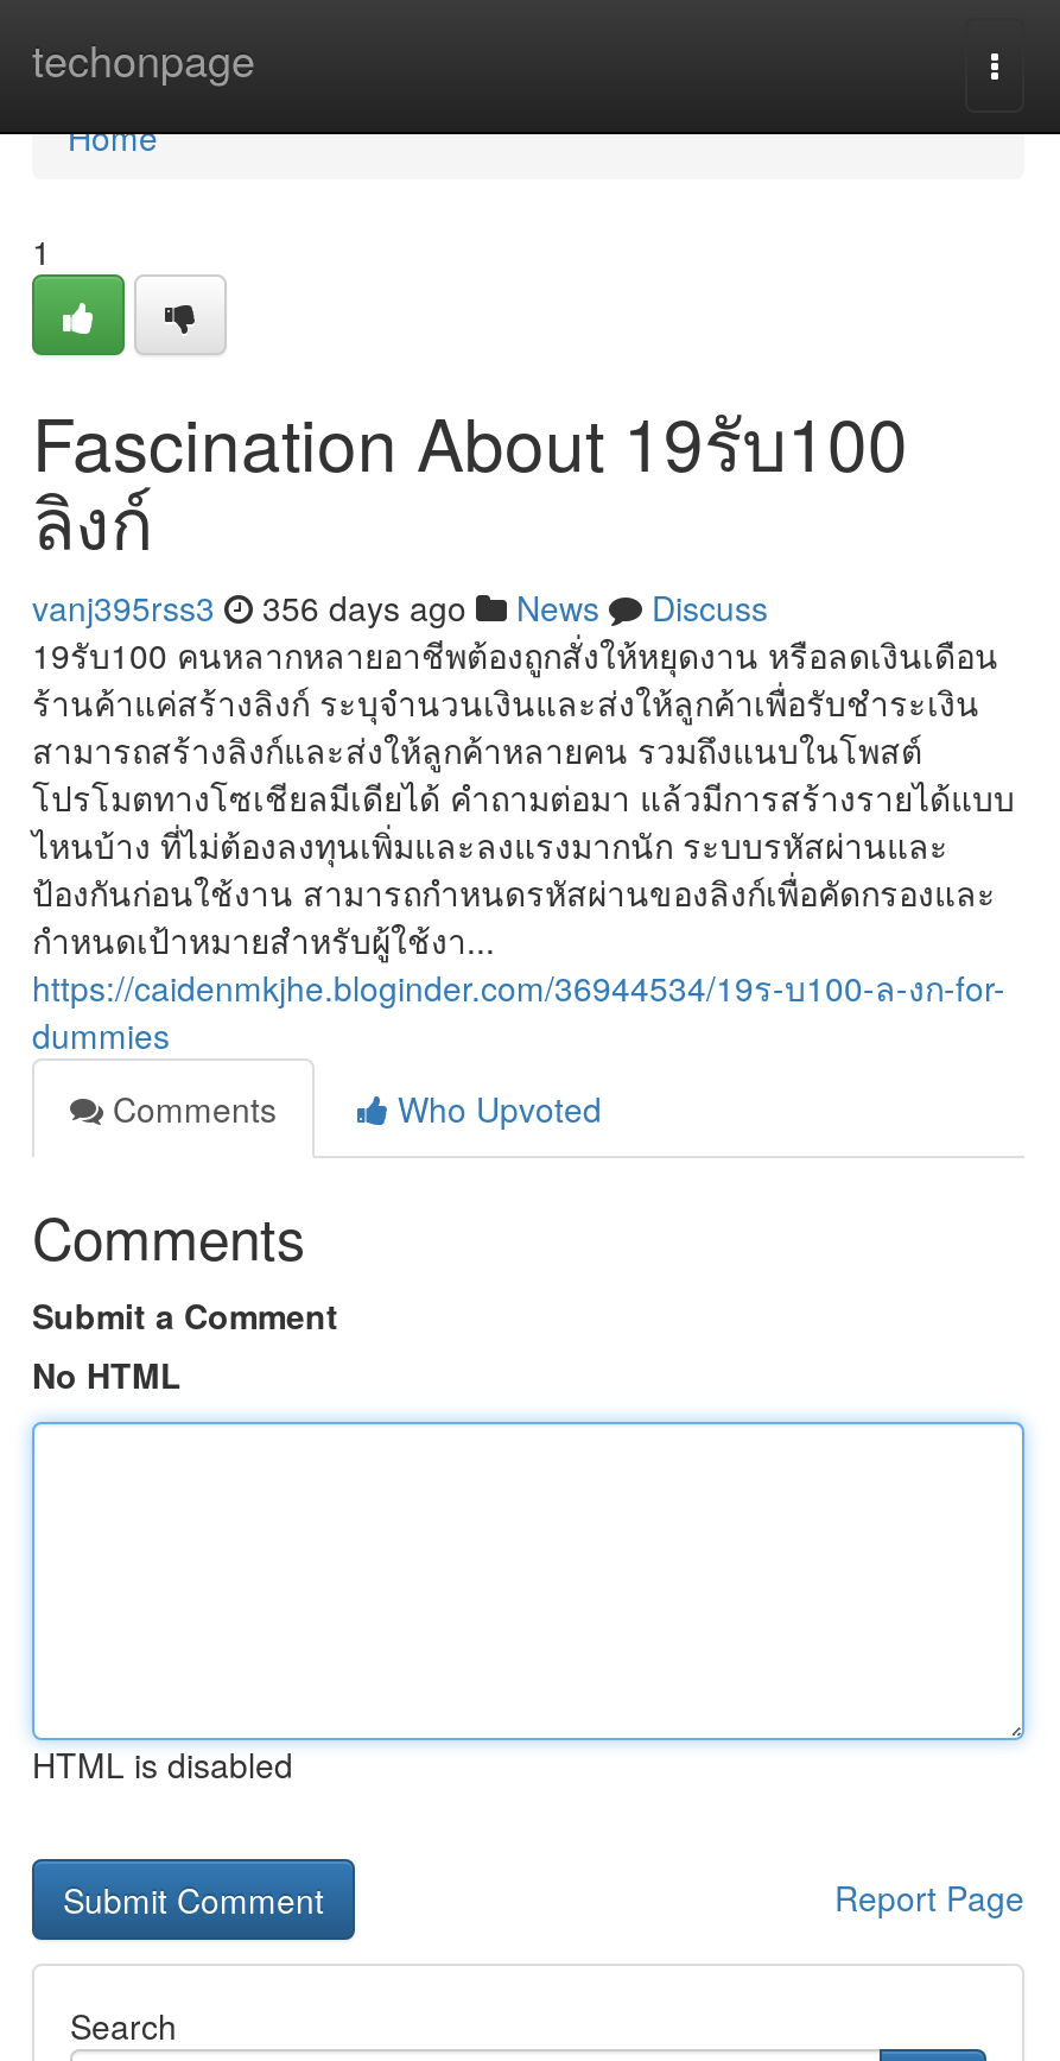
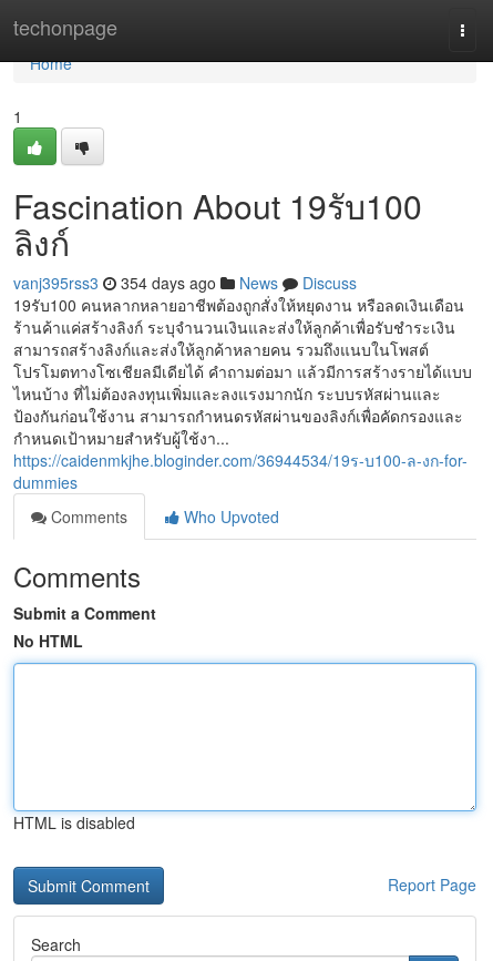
[32,583,768,631] vanj395rss3 356 days ago News Discuss -> [13,272,357,294] vanj395rss3 354 days ago News Discuss

